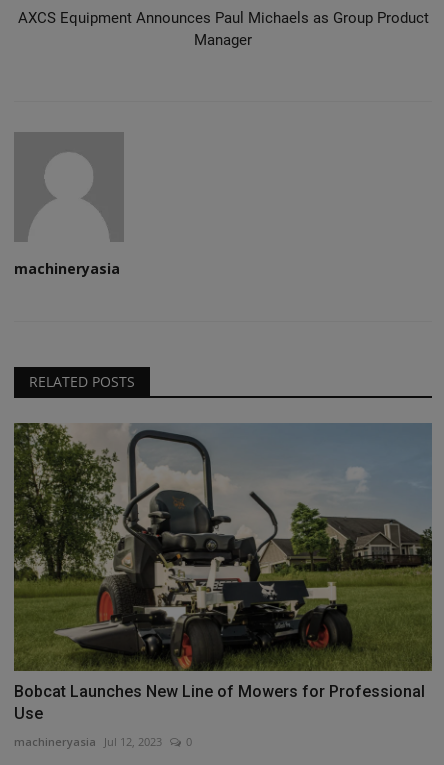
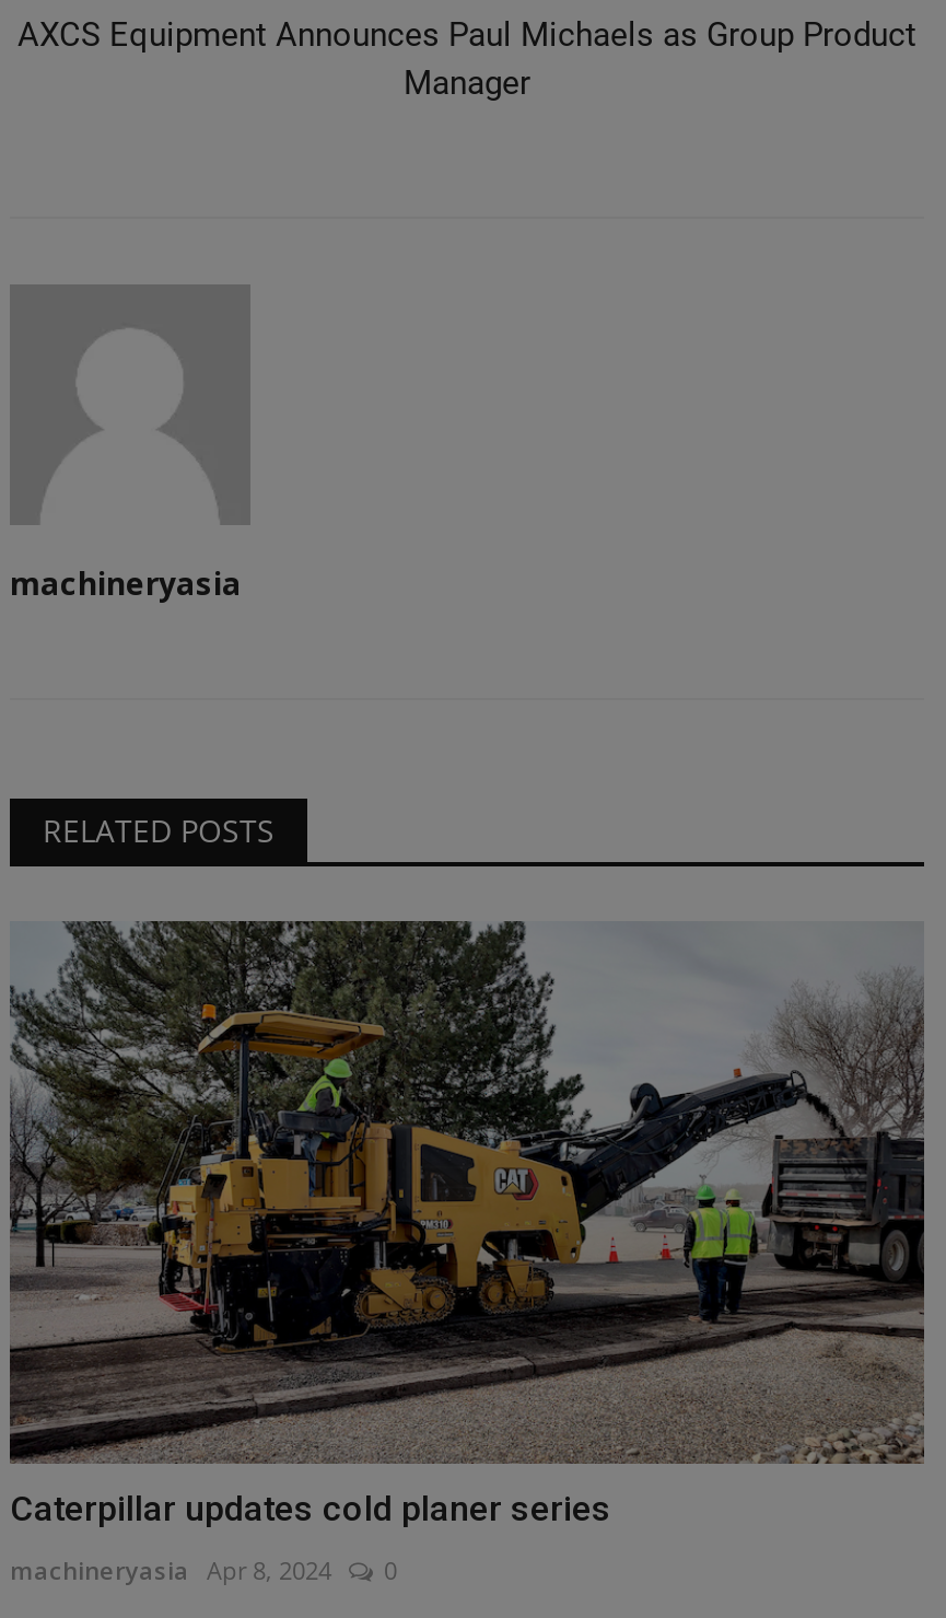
[13,422,433,723] [image] | Bobcat Launches New Line of Mowers for Professional | Use -> [10,919,926,1530] [image] | Caterpillar updates cold planer series
[14,734,162,749] machineryasia Jul 12, 2023 -> [10,1554,331,1587] machineryasia Apr 8, 2024

